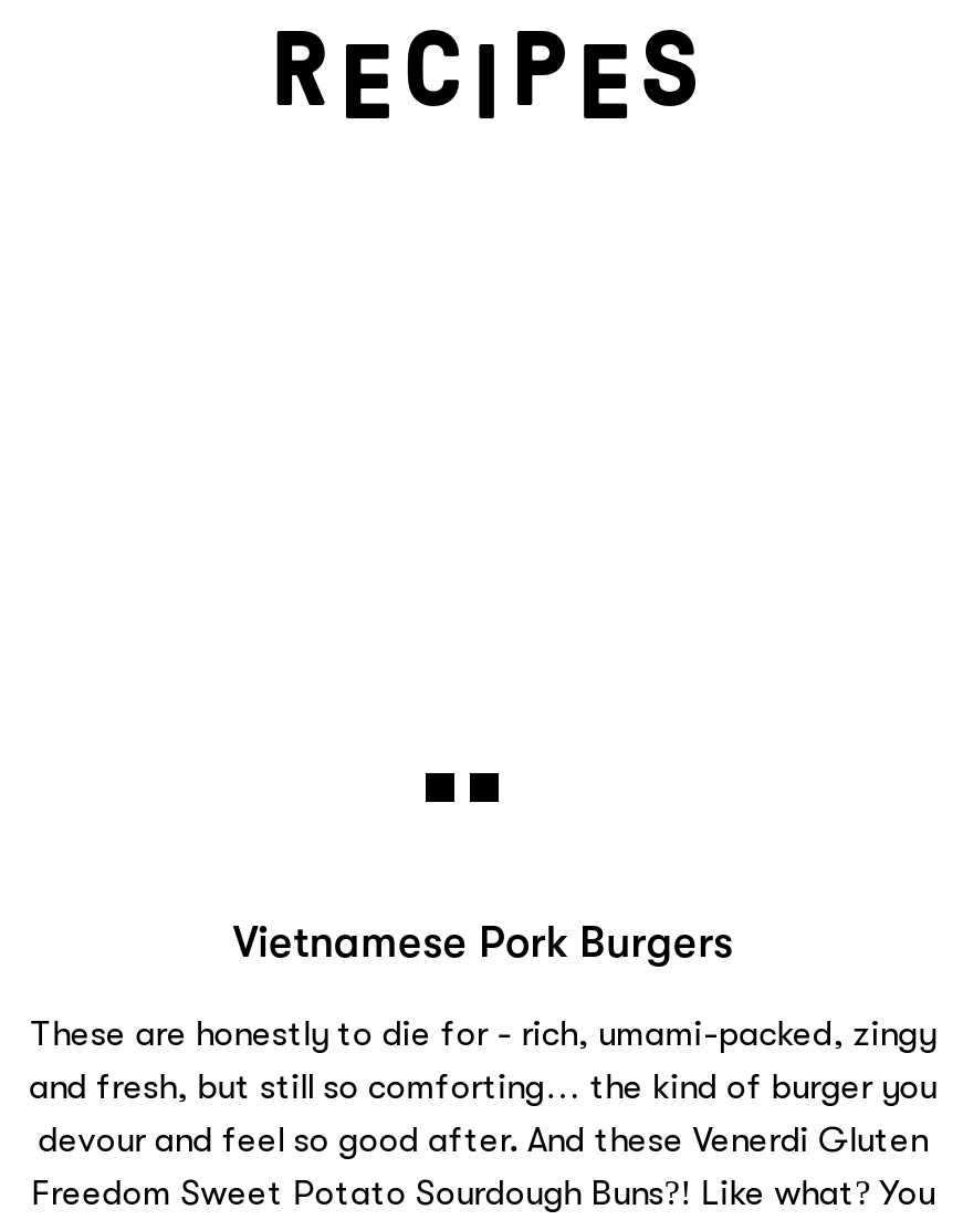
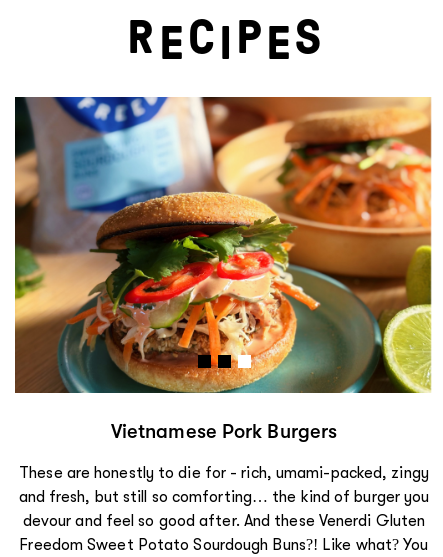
none -> [14,96,432,394] [image]

